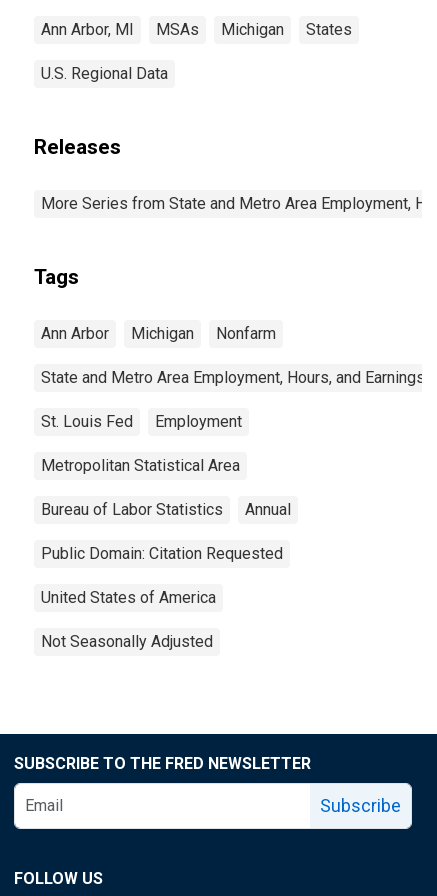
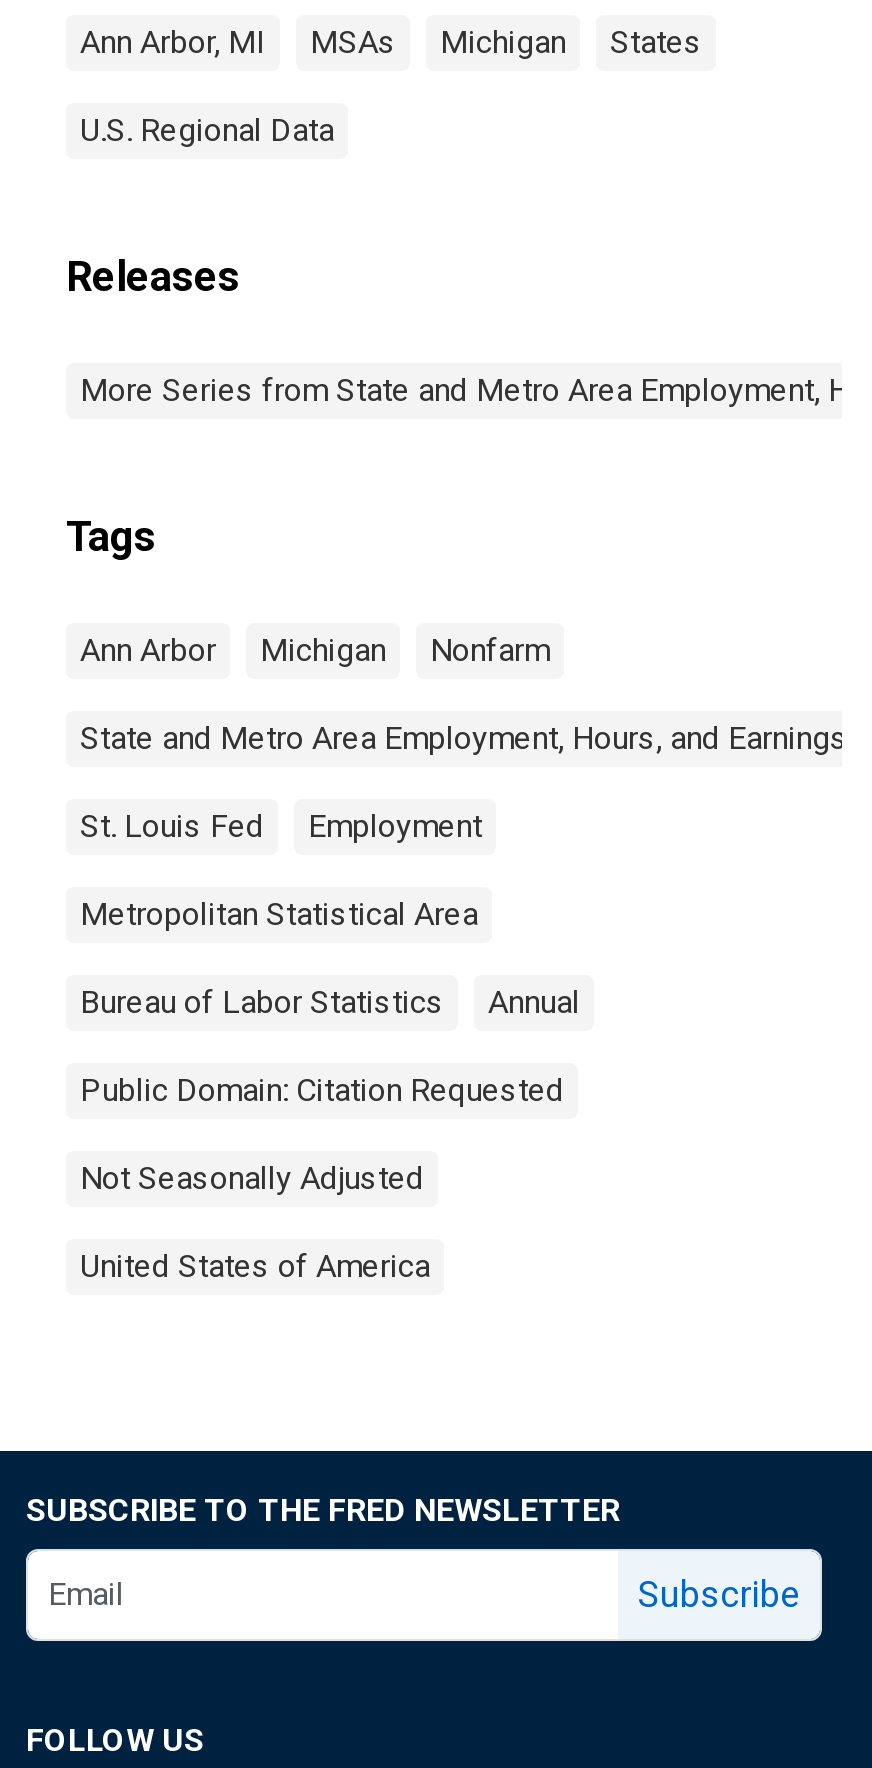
moved [41,588,216,607] -> [80,1247,430,1285]: United States of America
moved [41,632,213,651] -> [80,1159,424,1197]: Not Seasonally Adjusted

